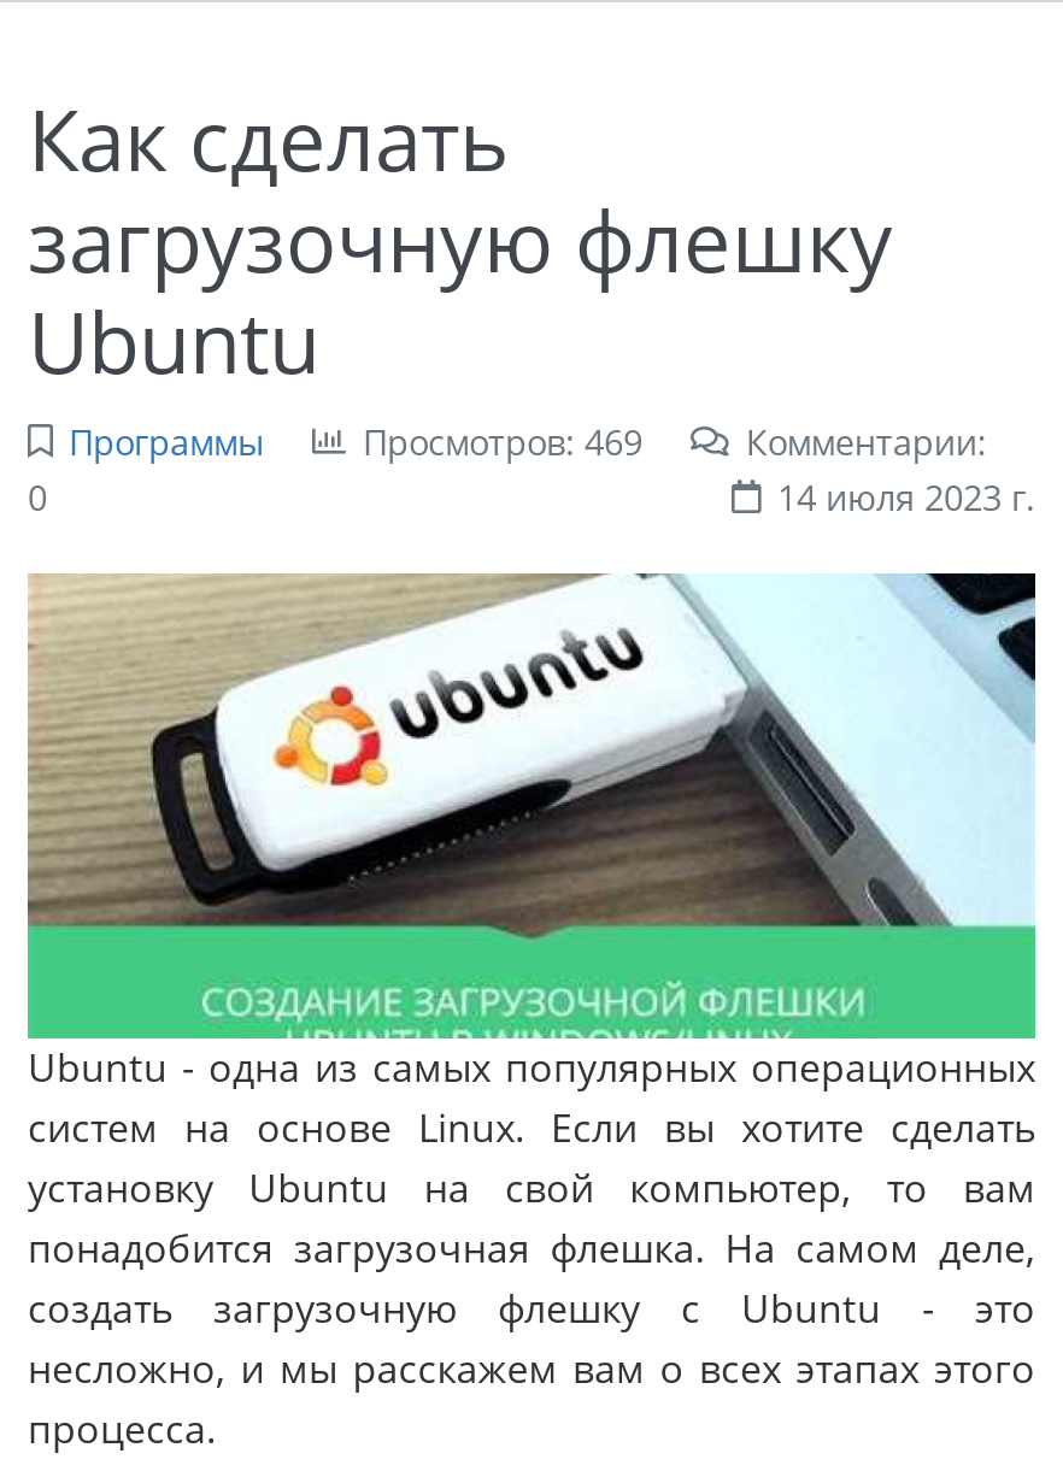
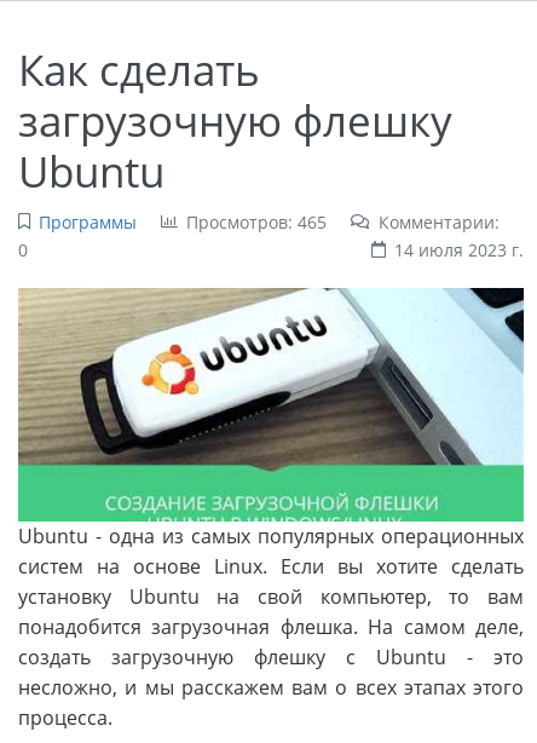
[363,419,642,465] Просмотров: 469 -> [186,211,326,234] Просмотров: 465

